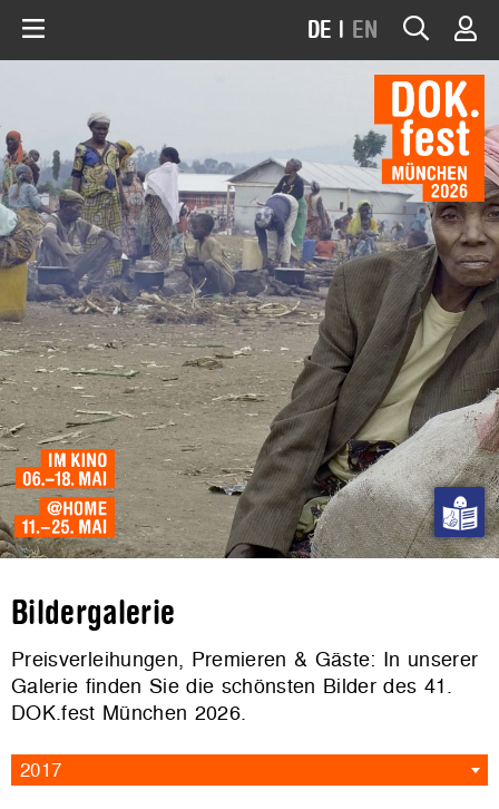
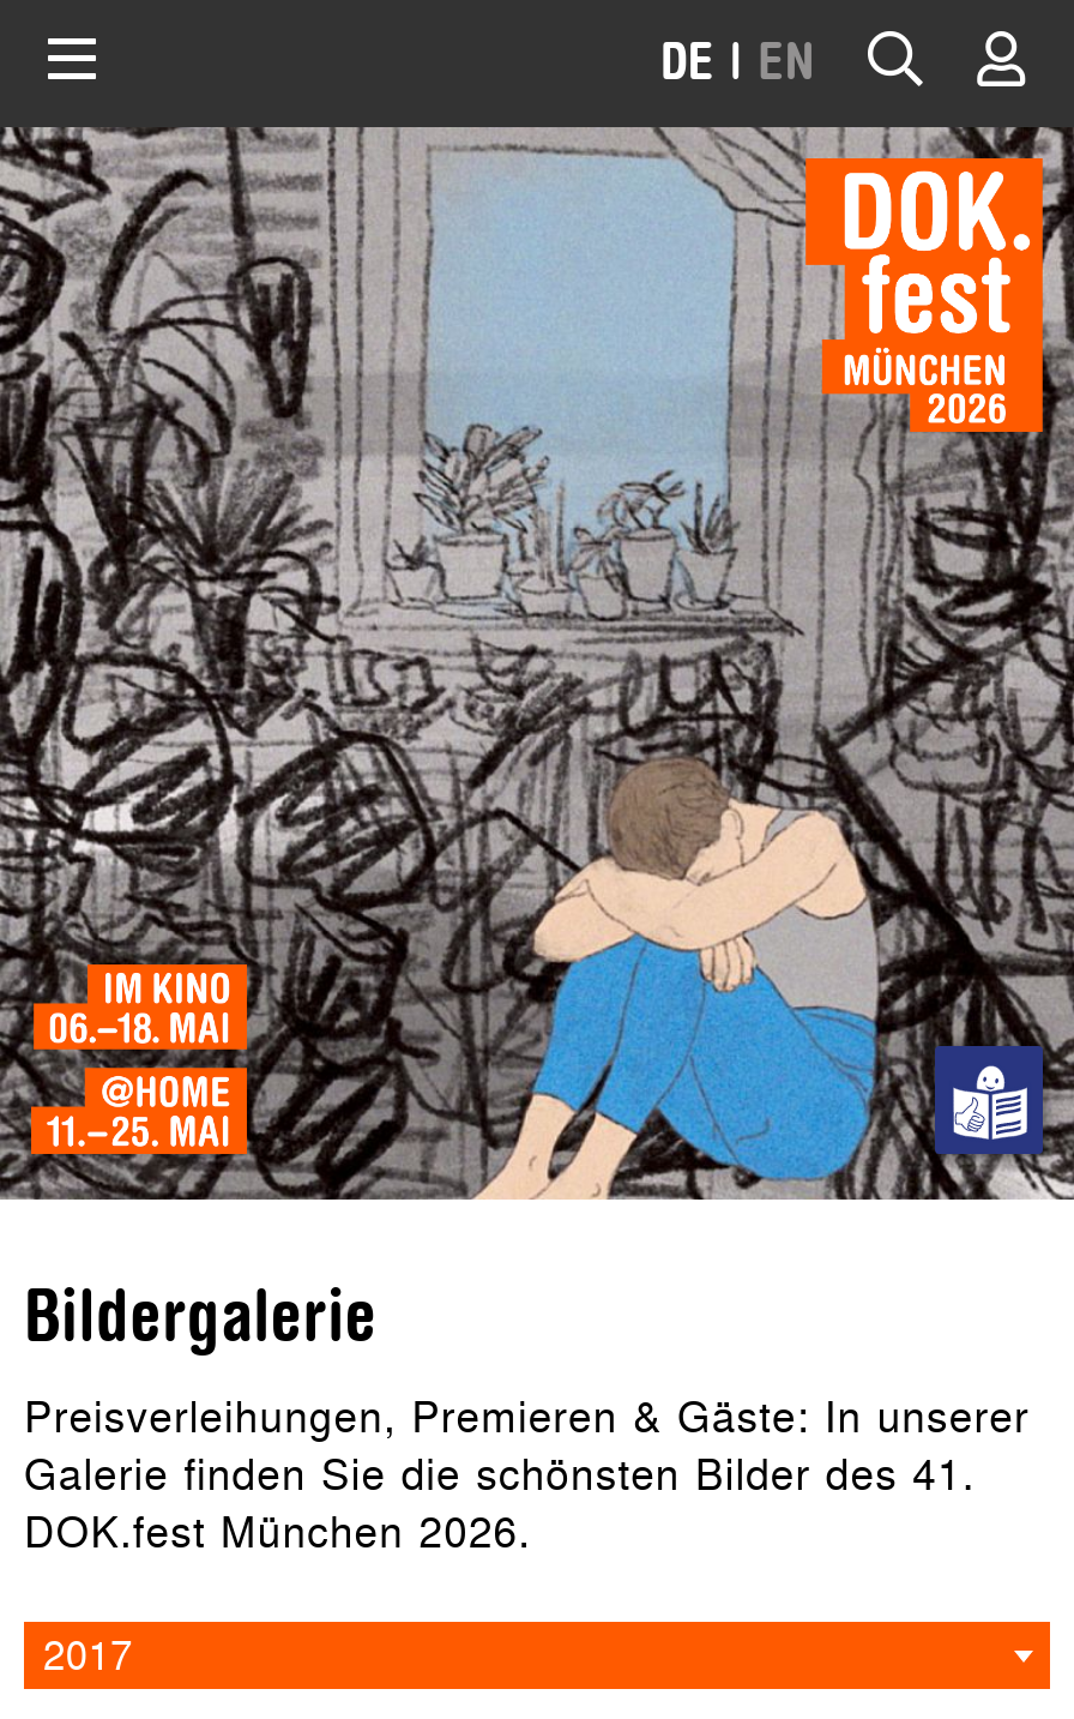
[3,59,496,559] [image] -> [7,127,1067,1202] [image]

